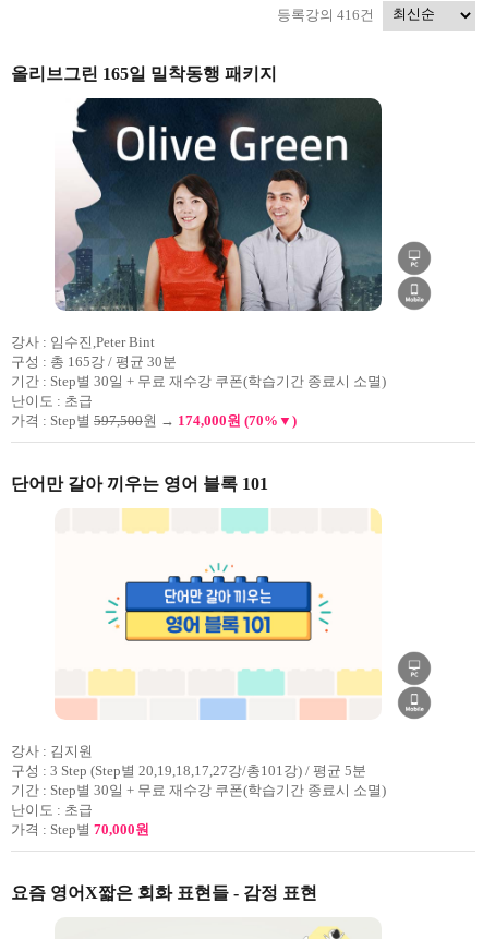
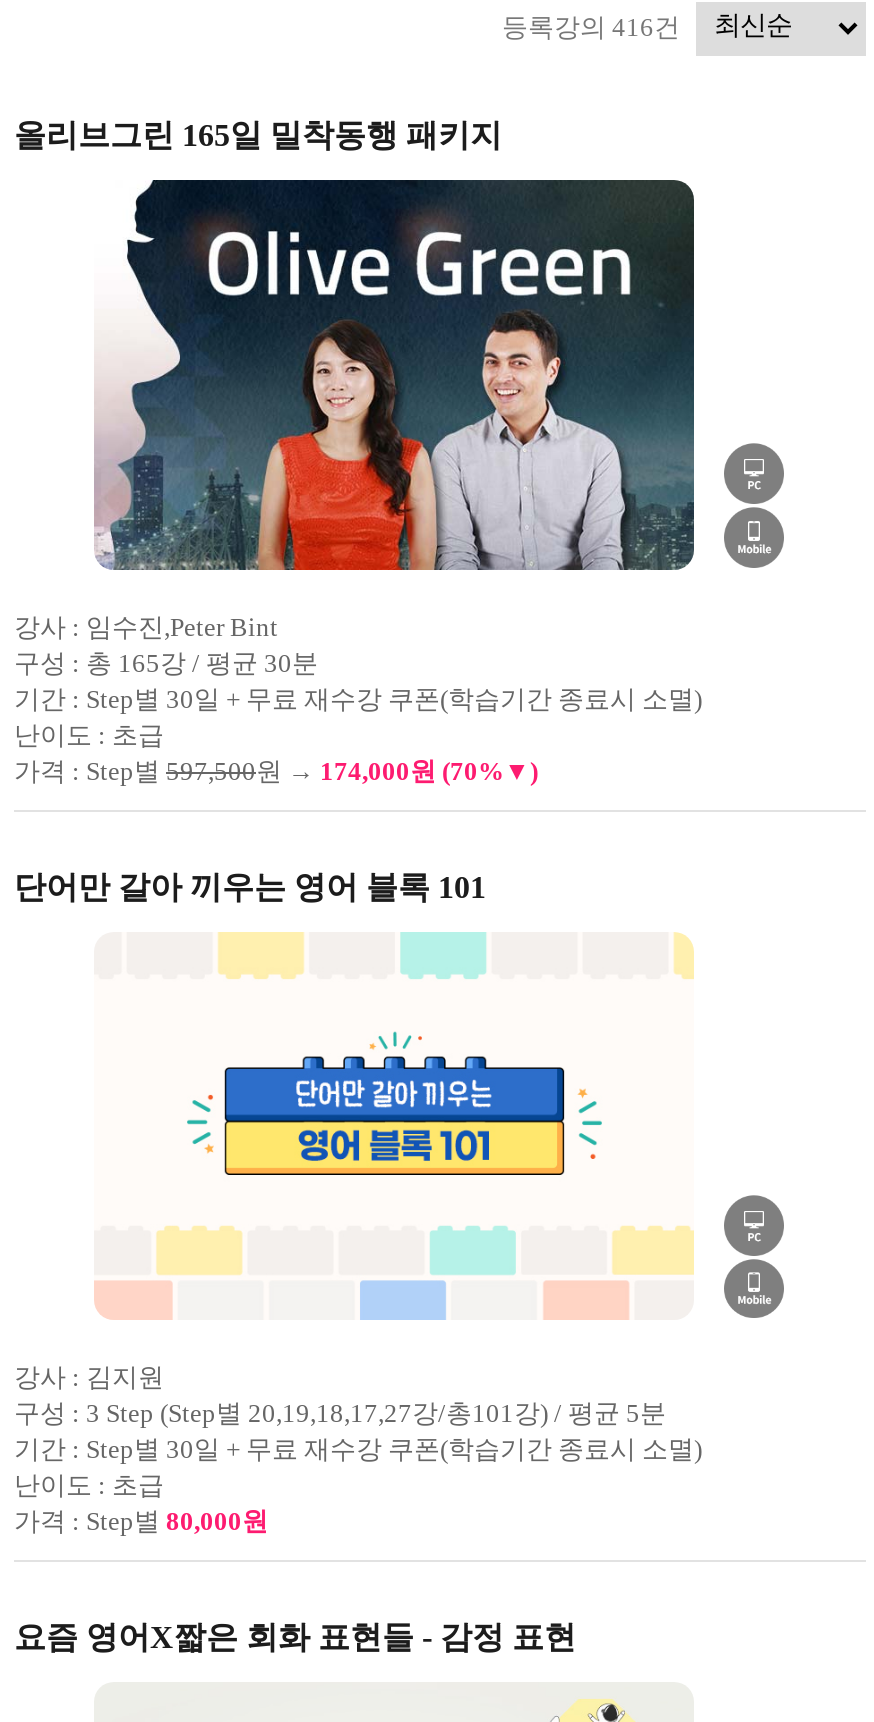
[11,821,149,838] 가격 : Step별 70,000원 -> [14,1506,268,1536] 가격 : Step별 80,000원

